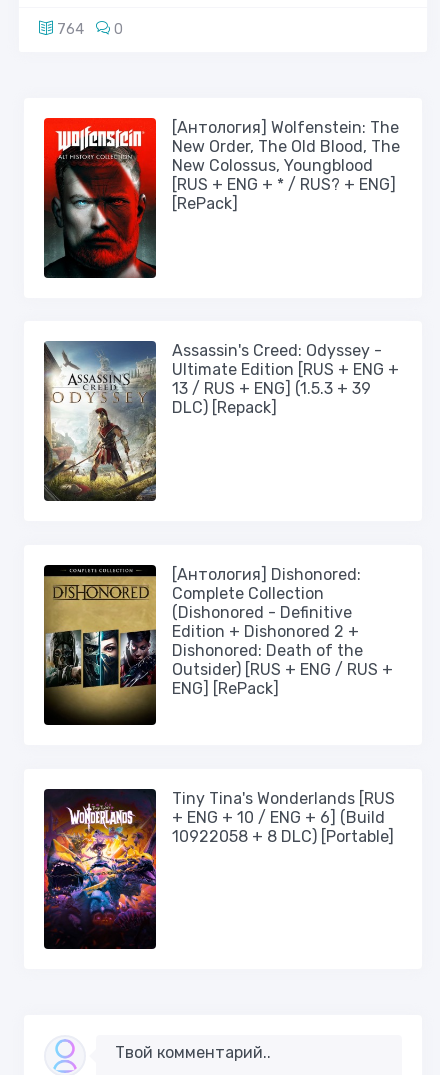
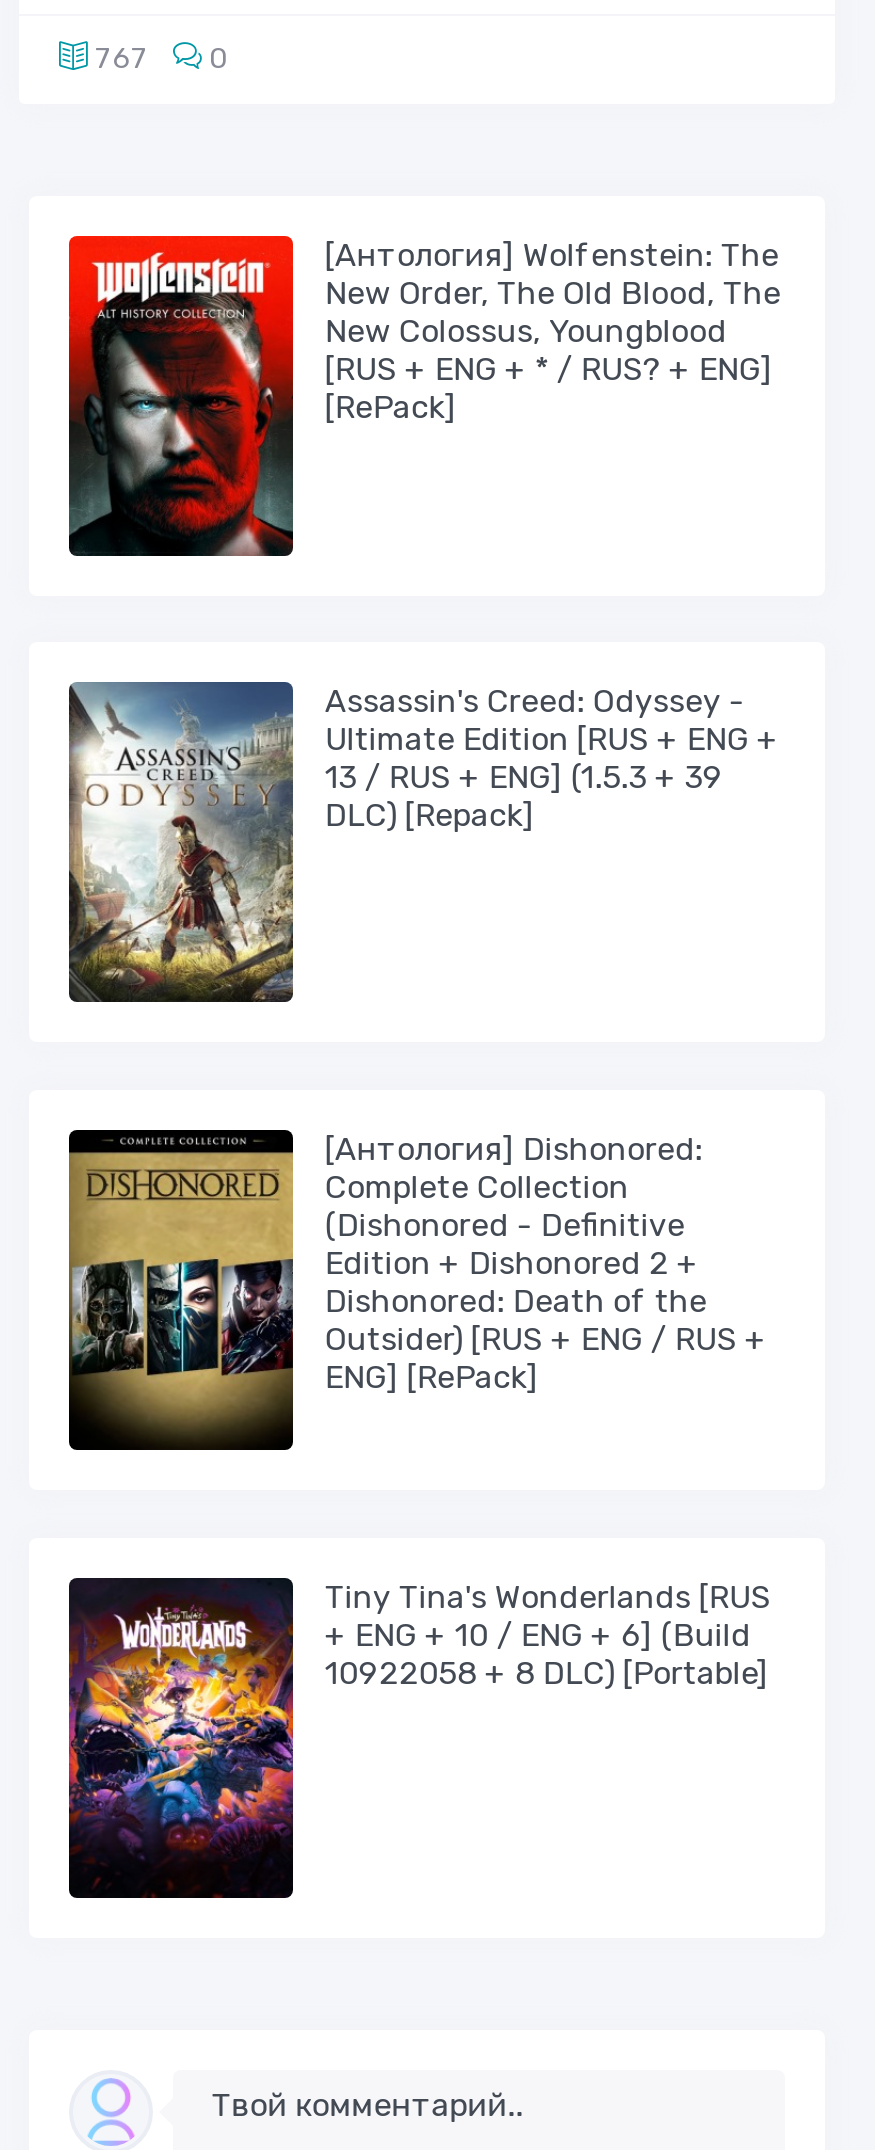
[53,21,123,38] 764 0 -> [87,42,227,76] 767 0

